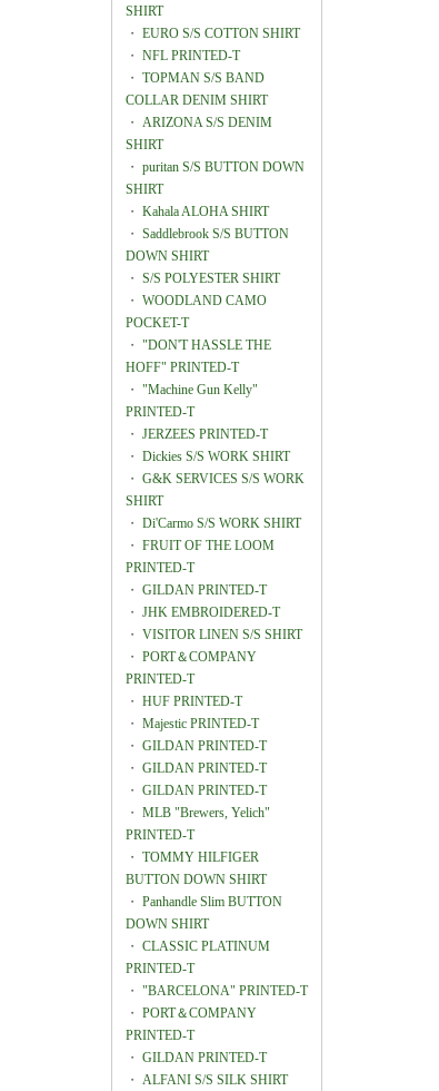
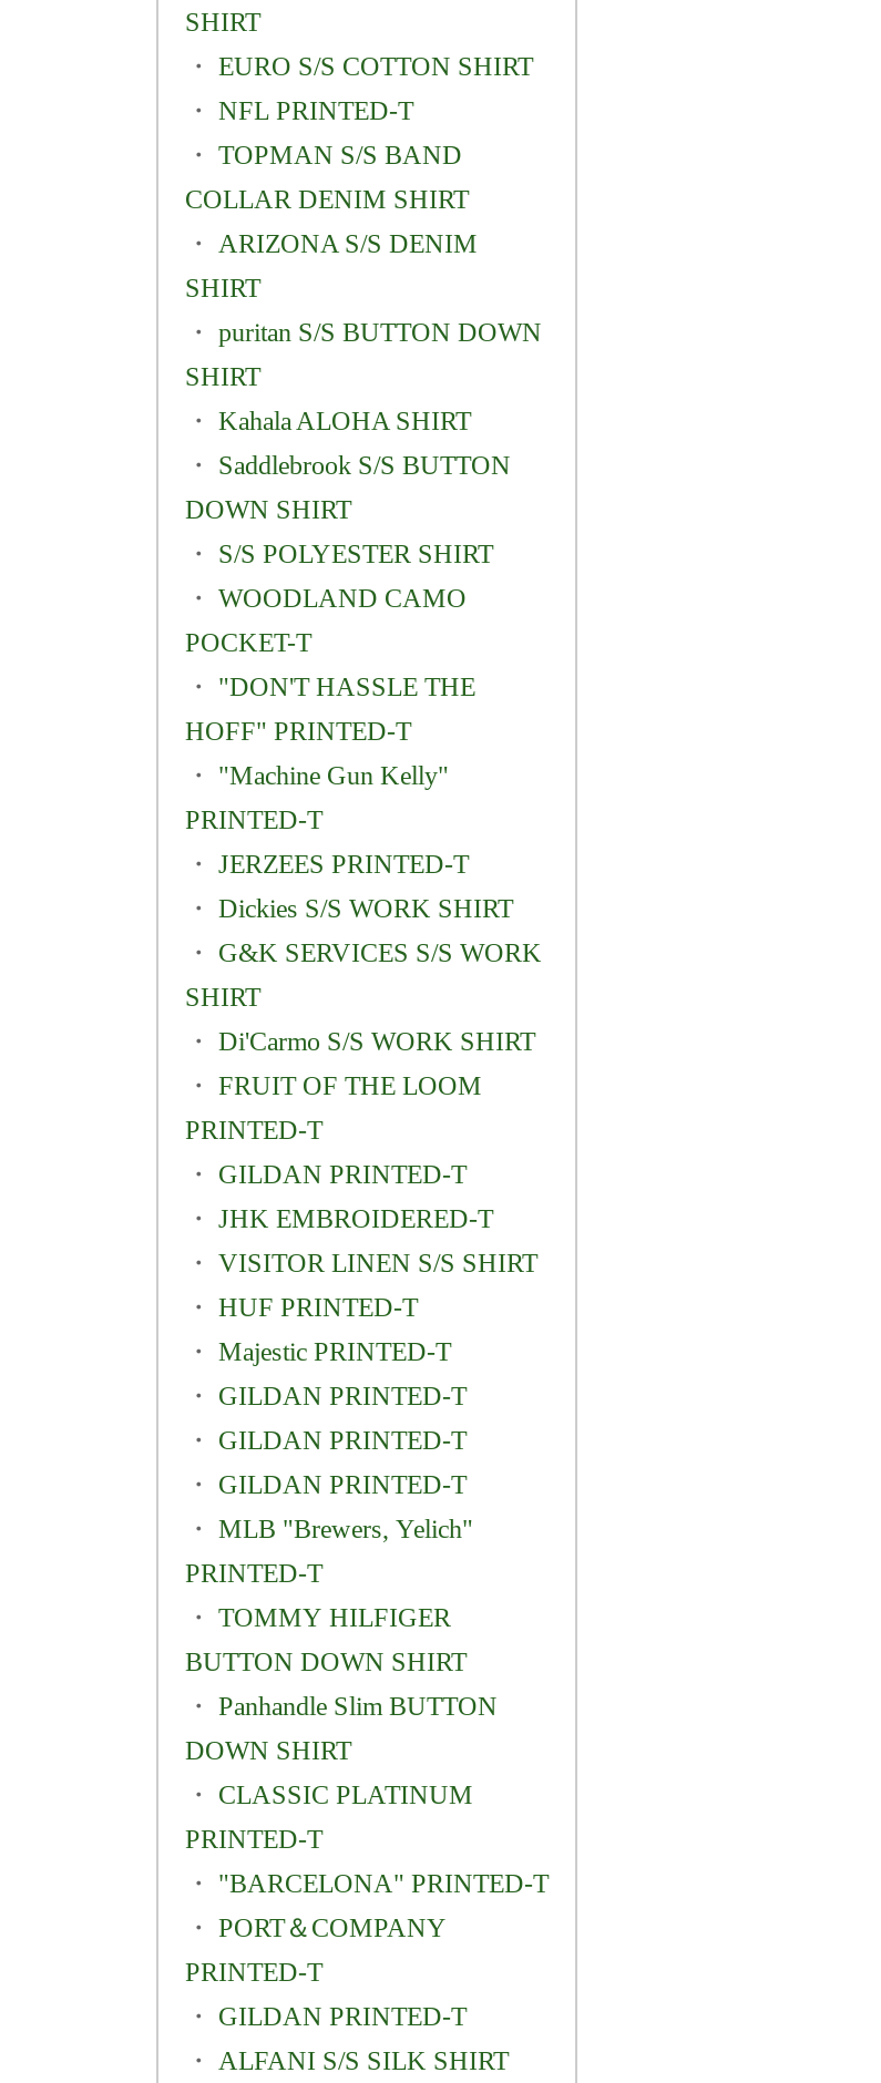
[126,649,257,687] ・PORT＆COMPANY | PRINTED-T -> none

